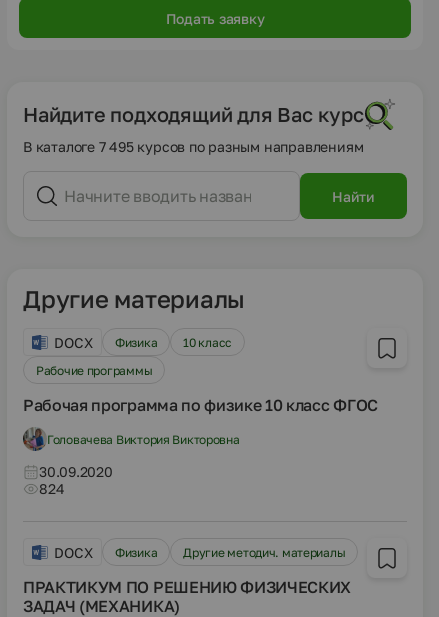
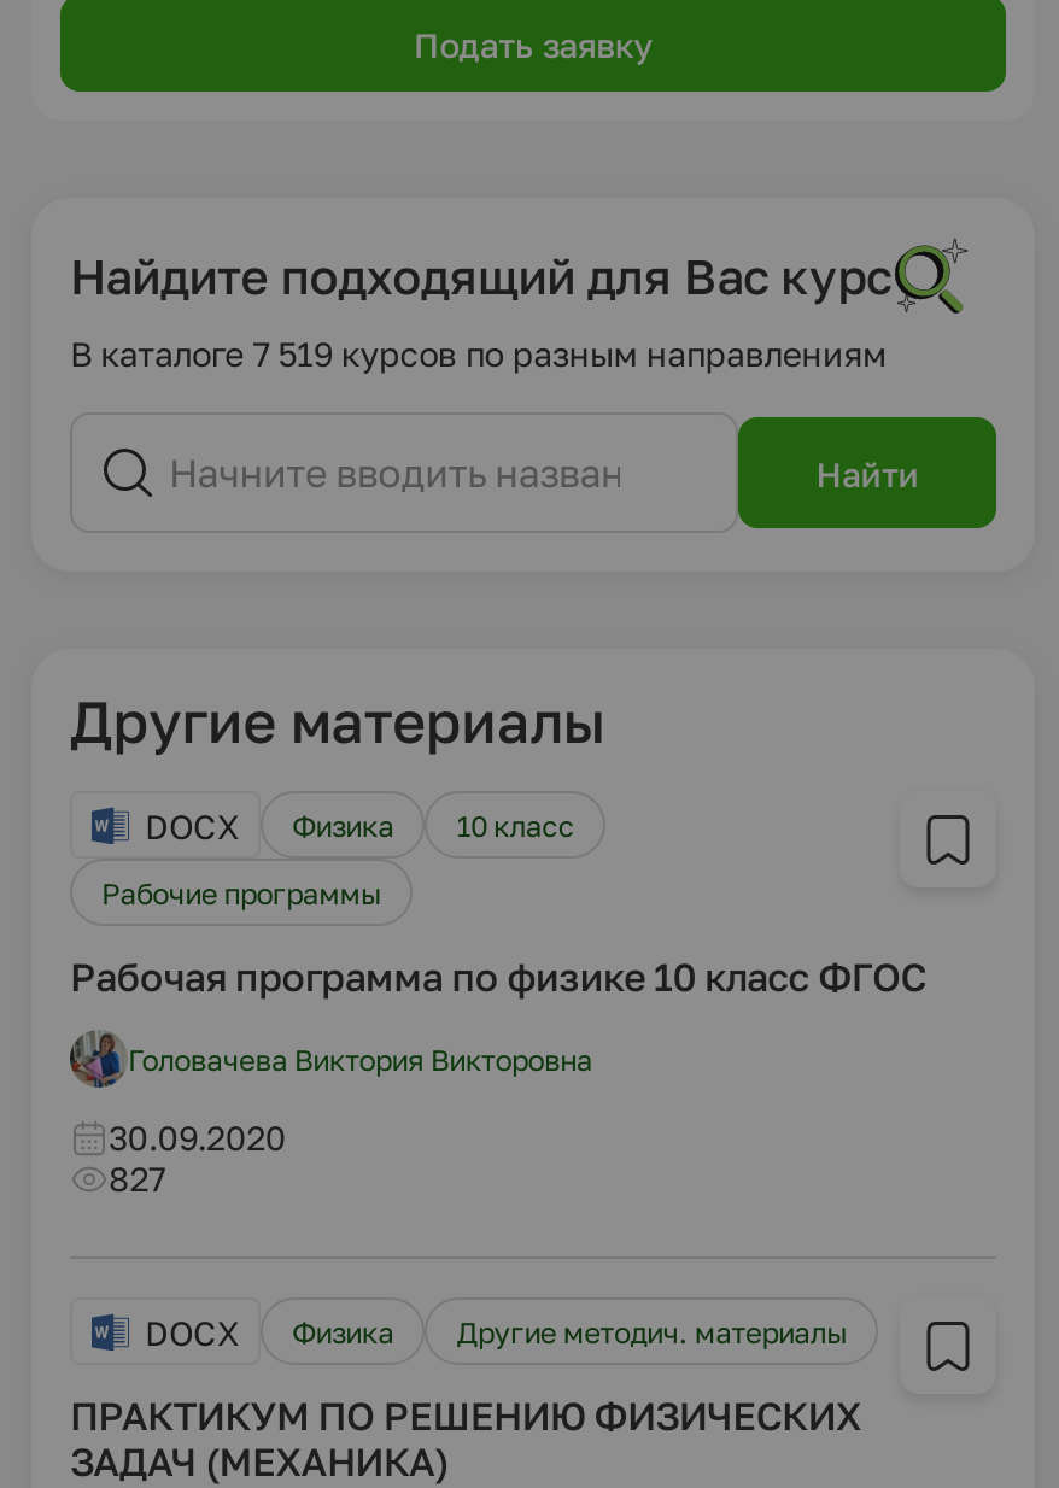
[23,138,363,155] В каталоге 7 495 курсов по разным направлениям -> [70,333,886,374] В каталоге 7 519 курсов по разным направлениям
[39,480,64,497] 824 -> [109,1158,165,1199] 827

